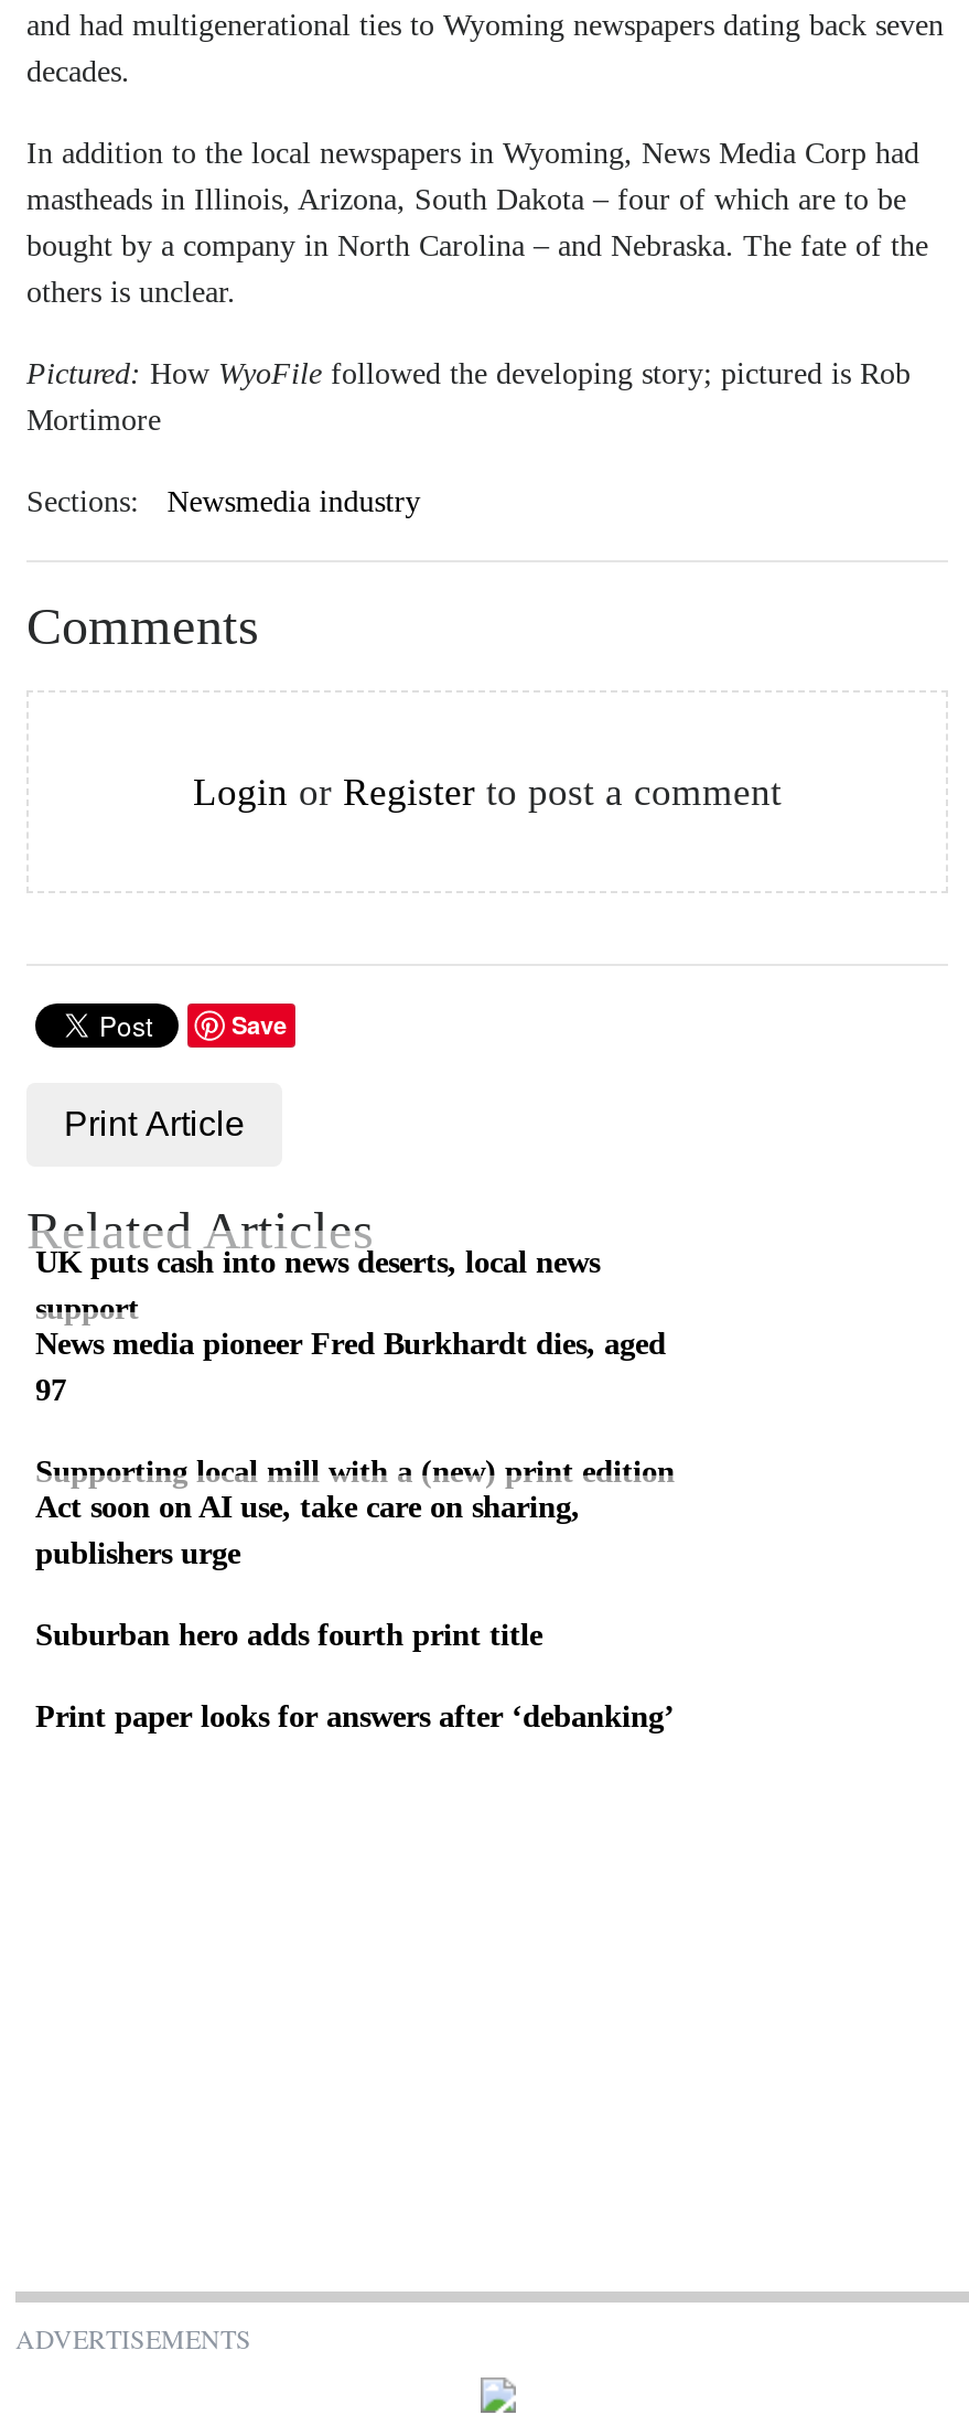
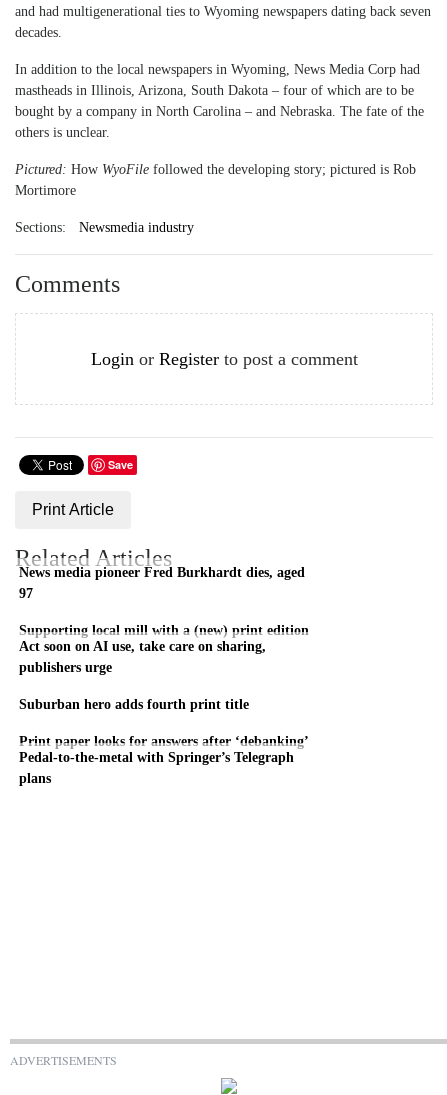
[35,1243,600,1325] UK puts cash into news deserts, local news | support -> none
moved [35,1325,675,1733] -> [19,564,309,749]: News media pioneer Fred Burkhardt dies, aged | 97 | Supporting local mill with a (new) print edition | Act soon on AI use, take care on sharing, | publishers urge | Suburban hero adds fourth print title | Print paper looks for answers after ‘debanking’
none -> [19,749,294,786] Pedal-to-the-metal with Springer’s Telegraph | plans

